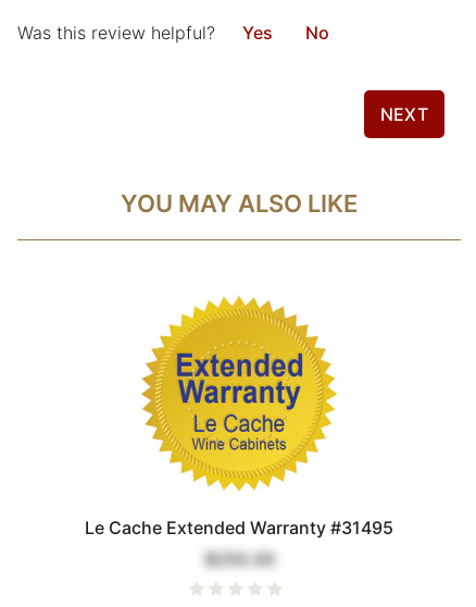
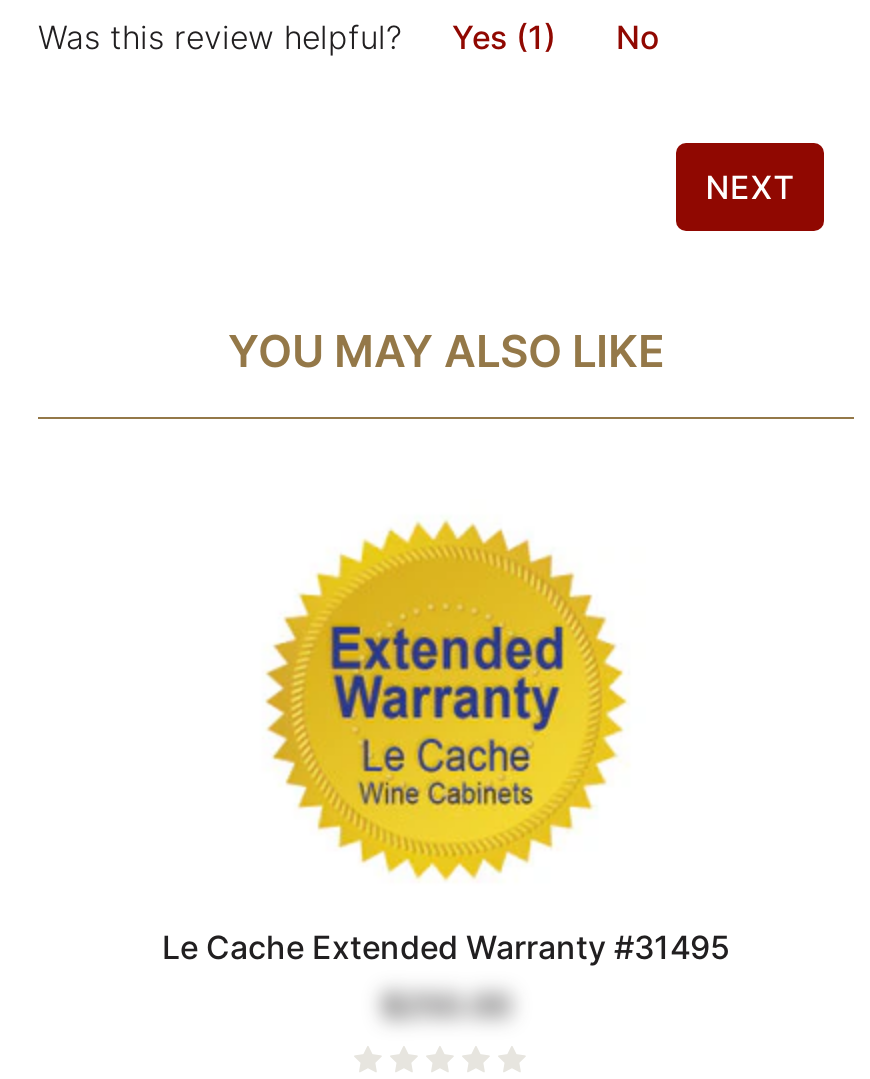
[242,21,273,43] Yes -> [452,16,556,56] Yes (1)

